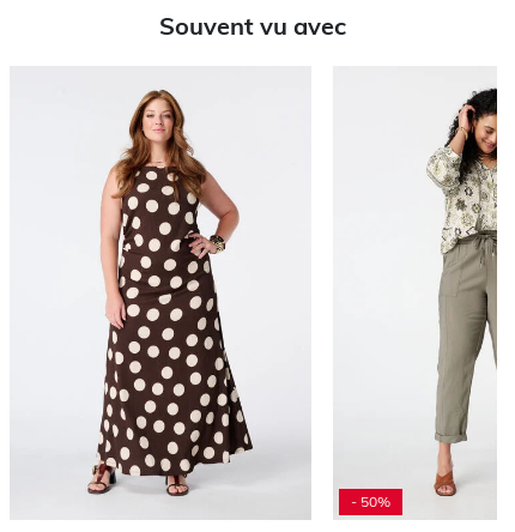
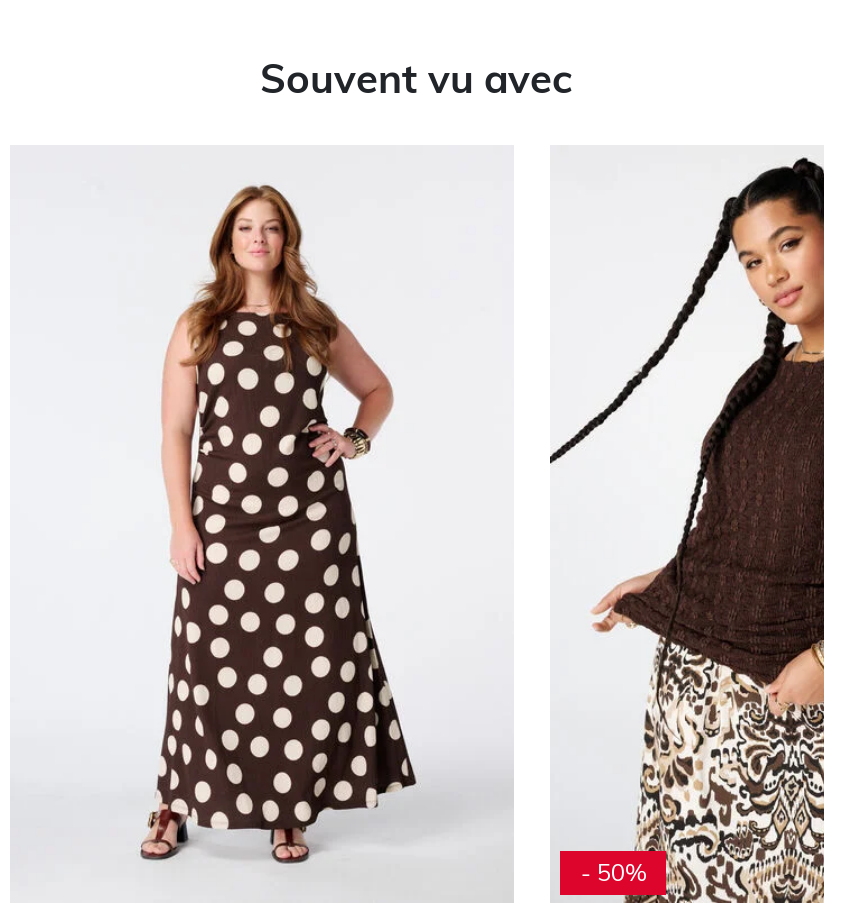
[333,74,498,520] [image] -> [548,155,826,905] [image]

